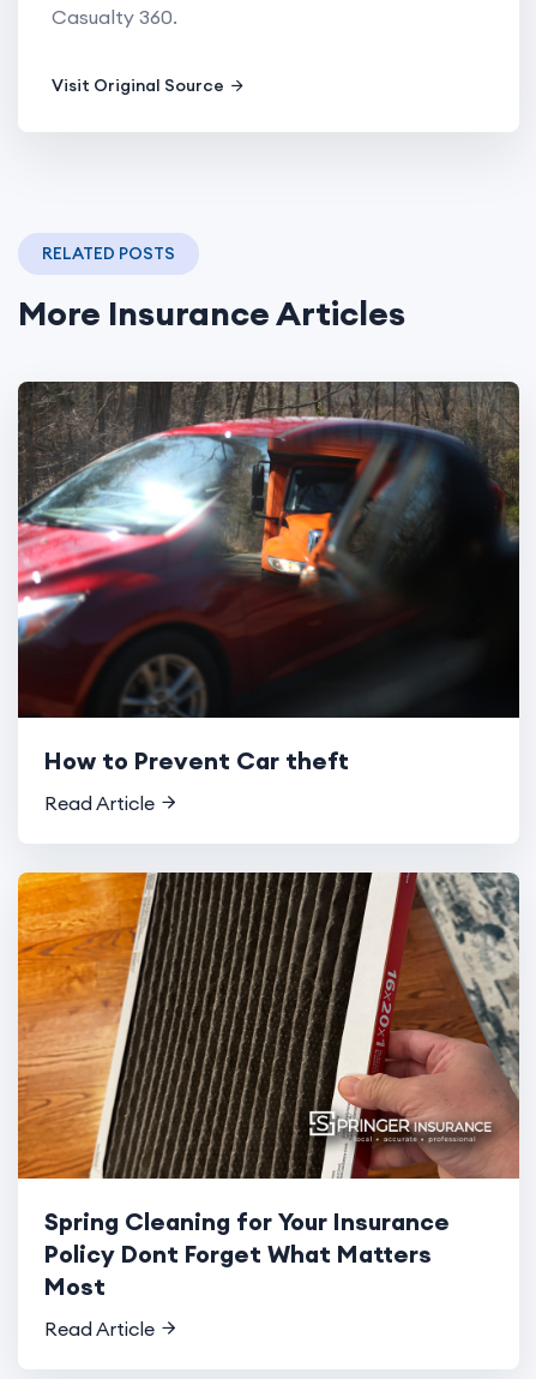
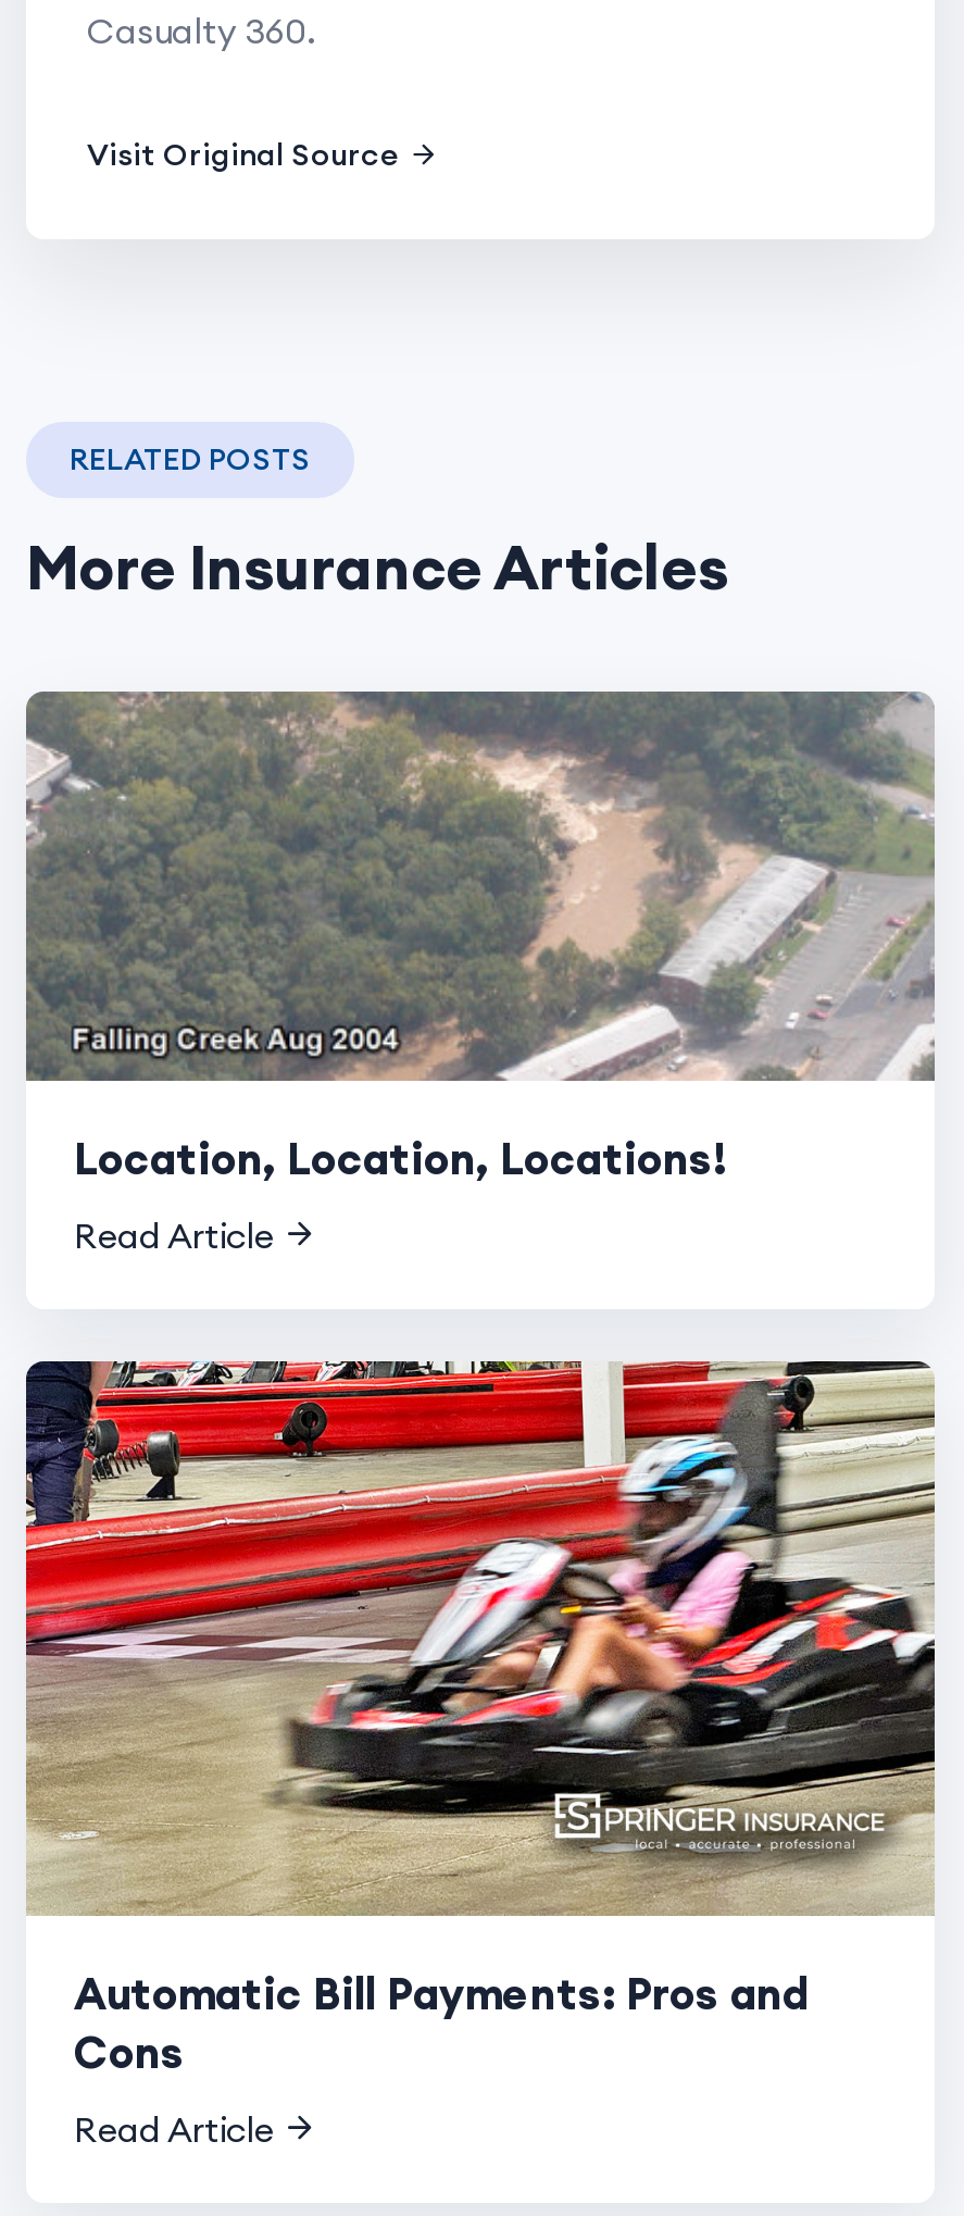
[17,382,520,775] [image] | How to Prevent Car theft -> [26,692,935,1185] [image] | Location, Location, Locations!
[17,871,520,1301] [image] | Spring Cleaning for Your Insurance | Policy Dont Forget What Matters | Most -> [24,1359,935,2079] [image] | Automatic Bill Payments: Pros and | Cons

